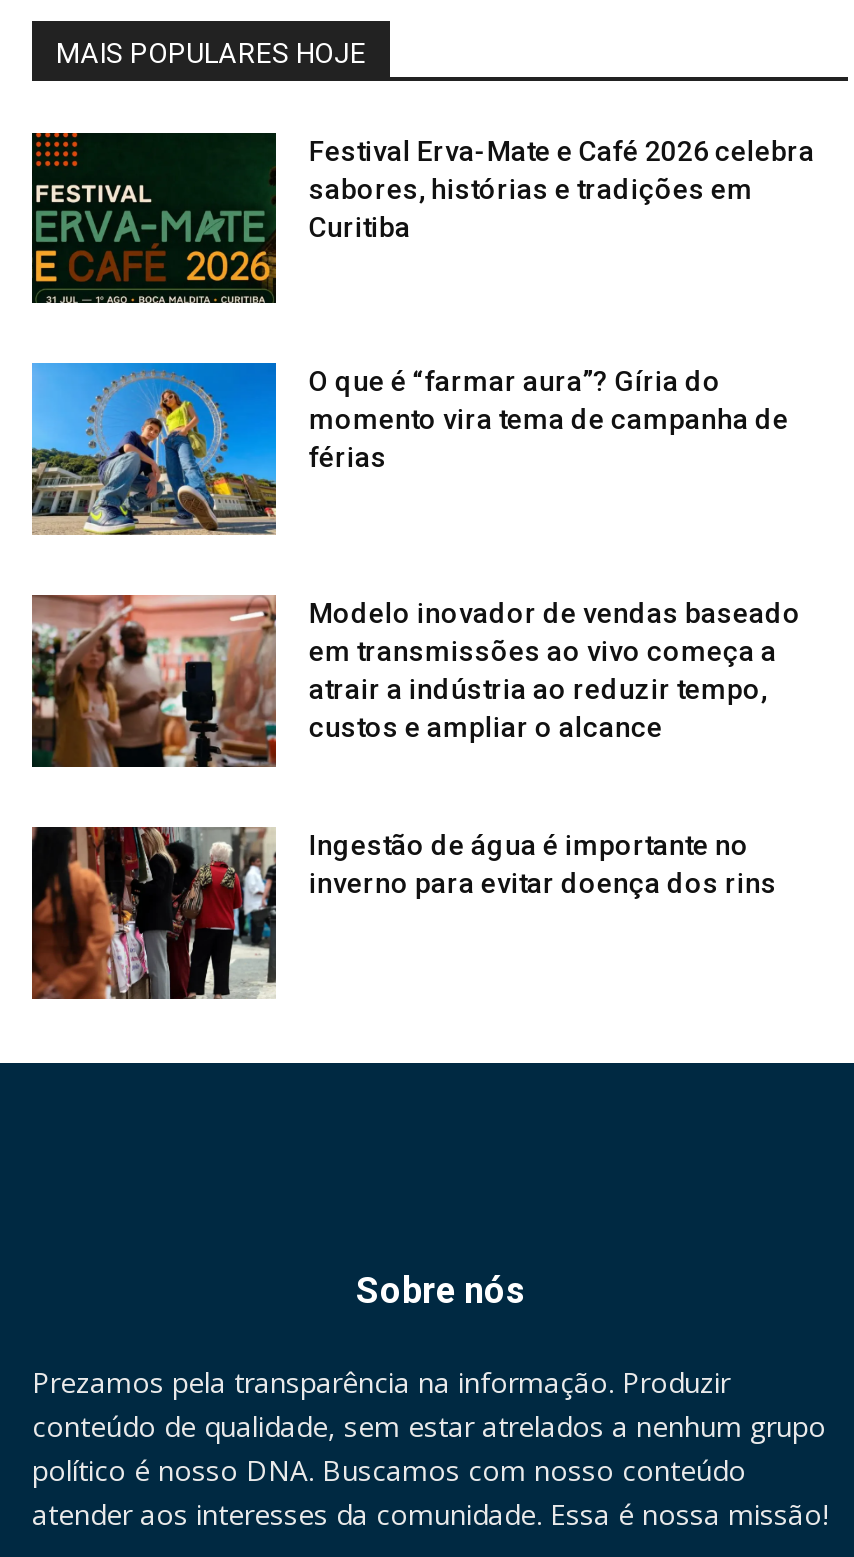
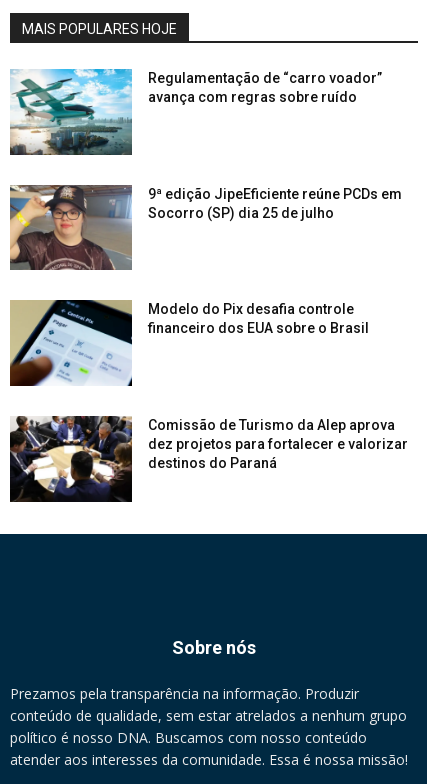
[30,130,815,304] [image] | Festival Erva-Mate e Café 2026 celebra | sabores, histórias e tradições em | Curitiba -> [9,68,382,156] [image] | Regulamentação de “carro voador” | avança com regras sobre ruído
[30,360,789,536] [image] | O que é “farmar aura”? Gíria do | momento vira tema de campanha de | férias -> [9,184,402,271] [image] | 9ª edição JipeEficiente reúne PCDs em | Socorro (SP) dia 25 de julho
[32,594,801,770] [image] | Modelo inovador de vendas baseado | em transmissões ao vivo começa a | atrair a indústria ao reduzir tempo, | custos e ampliar o alcance -> [10,299,369,387] [image] | Modelo do Pix desafia controle | financeiro dos EUA sobre o Brasil
[30,826,777,1002] [image] | Ingestão de água é importante no | inverno para evitar doença dos rins -> [9,416,408,503] [image] | Comissão de Turismo da Alep aprova | dez projetos para fortalecer e valorizar | destinos do Paraná

